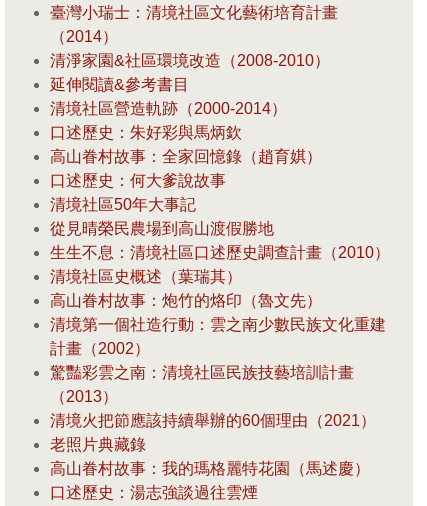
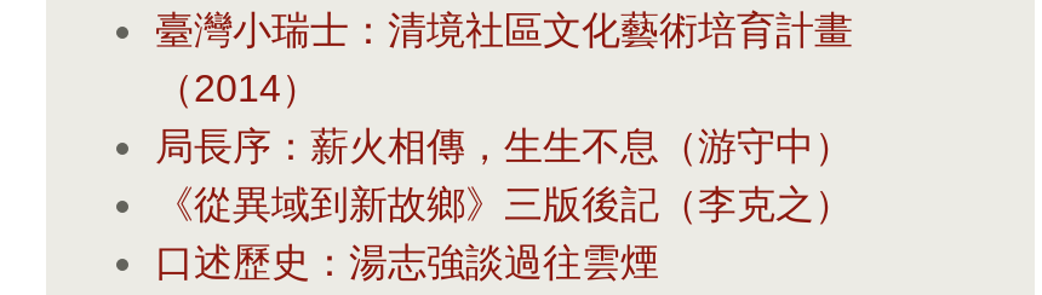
[50,52,390,477] 清淨家園&社區環境改造（2008-2010） | 延伸閱讀&參考書目 | 清境社區營造軌跡（2000-2014） | 口述歷史：朱好彩與馬炳欽 | 高山眷村故事：全家回憶錄（趙育娸） | 口述歷史：何大爹說故事 | 清境社區50年大事記 | 從見晴榮民農場到高山渡假勝地 | 生生不息：清境社區口述歷史調查計畫（2010） | 清境社區史概述（葉瑞其） | 高山眷村故事：炮竹的烙印（魯文先） | 清境第一個社造行動：雲之南少數民族文化重建 | 計畫（2002） | 驚豔彩雲之南：清境社區民族技藝培訓計畫 | （2013） | 清境火把節應該持續舉辦的60個理由（2021） | 老照片典藏錄 | 高山眷村故事：我的瑪格麗特花園（馬述慶） -> [155,125,853,224] 局長序：薪火相傳，生生不息（游守中） | 《從異域到新故鄉》三版後記（李克之）

